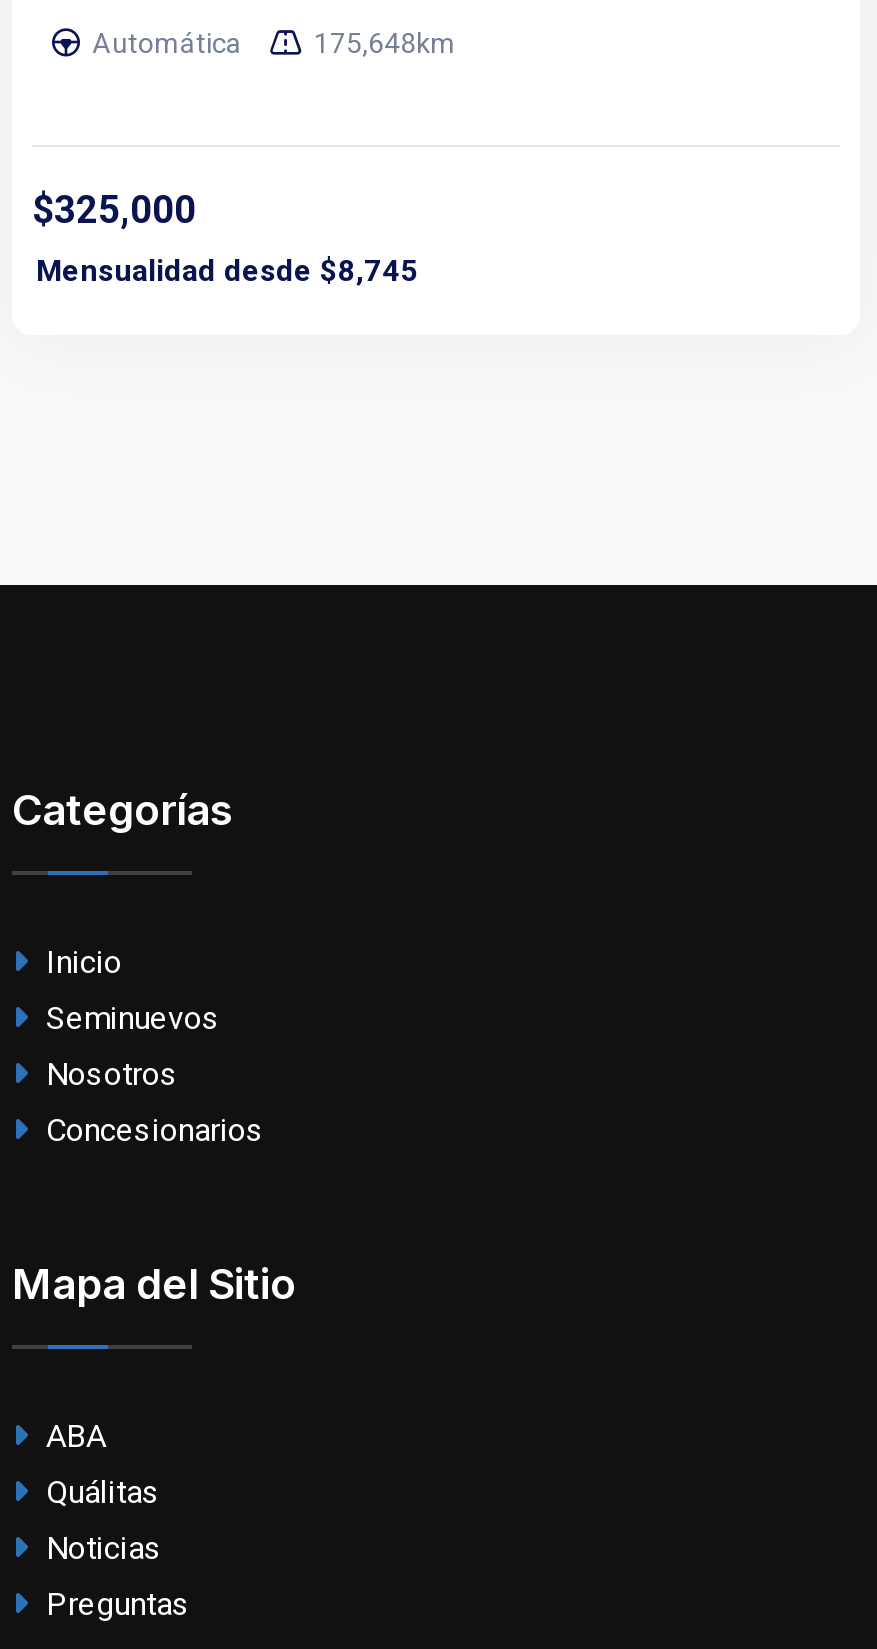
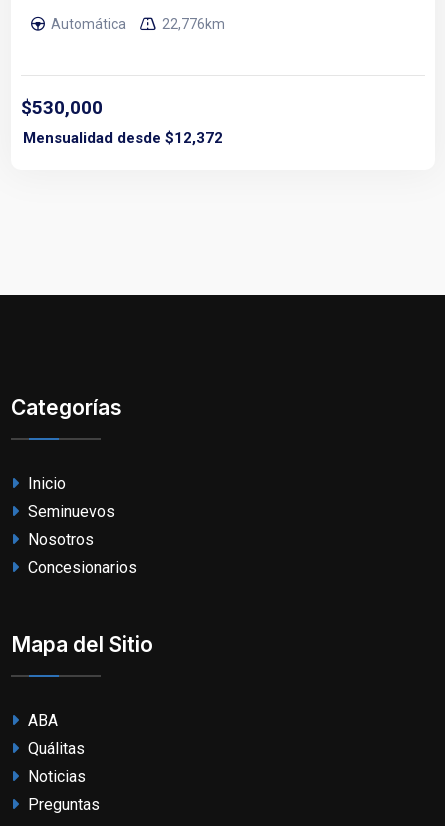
[314,26,456,58] 175,648km -> [162,15,225,31] 22,776km
[32,186,418,288] $325,000 | Mensualidad desde $8,745 -> [21,95,223,146] $530,000 | Mensualidad desde $12,372

